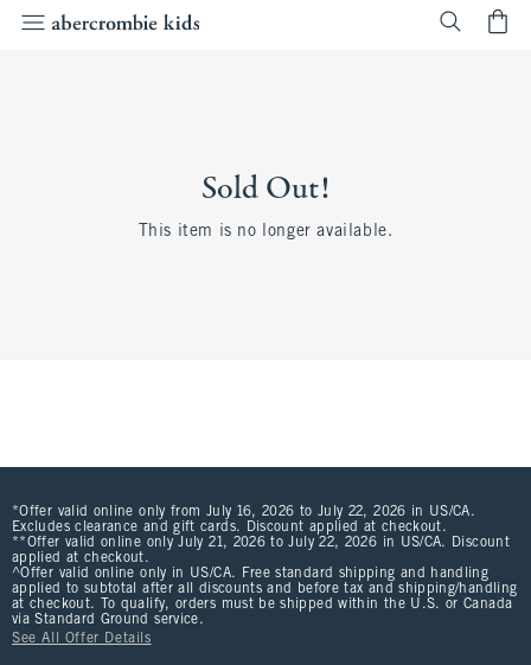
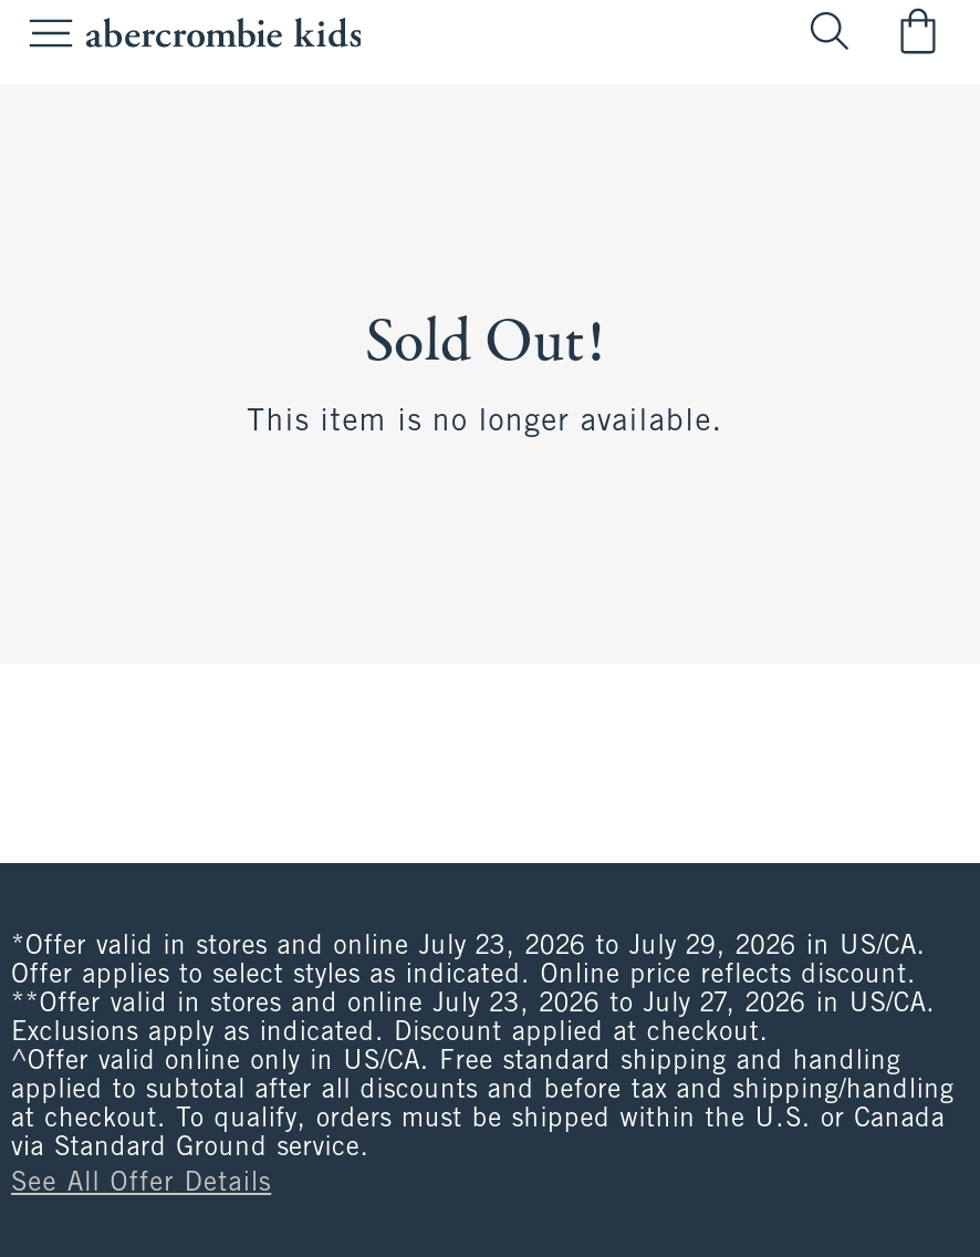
[12,505,510,565] *Offer valid online only from July 16, 2026 to July 22, 2026 in US/CA. | Excludes clearance and gift cards. Discount applied at checkout. | **Offer valid online only July 21, 2026 to July 22, 2026 in US/CA. Discount | applied at checkout. -> [11,934,936,1047] *Offer valid in stores and online July 23, 2026 to July 29, 2026 in US/CA. | Offer applies to select styles as indicated. Online price reflects discount. | **Offer valid in stores and online July 23, 2026 to July 27, 2026 in US/CA. | Exclusions apply as indicated. Discount applied at checkout.

